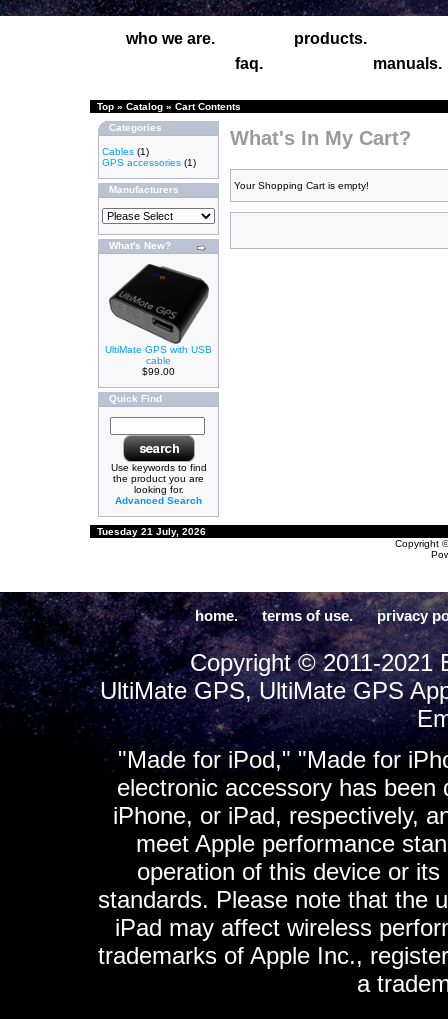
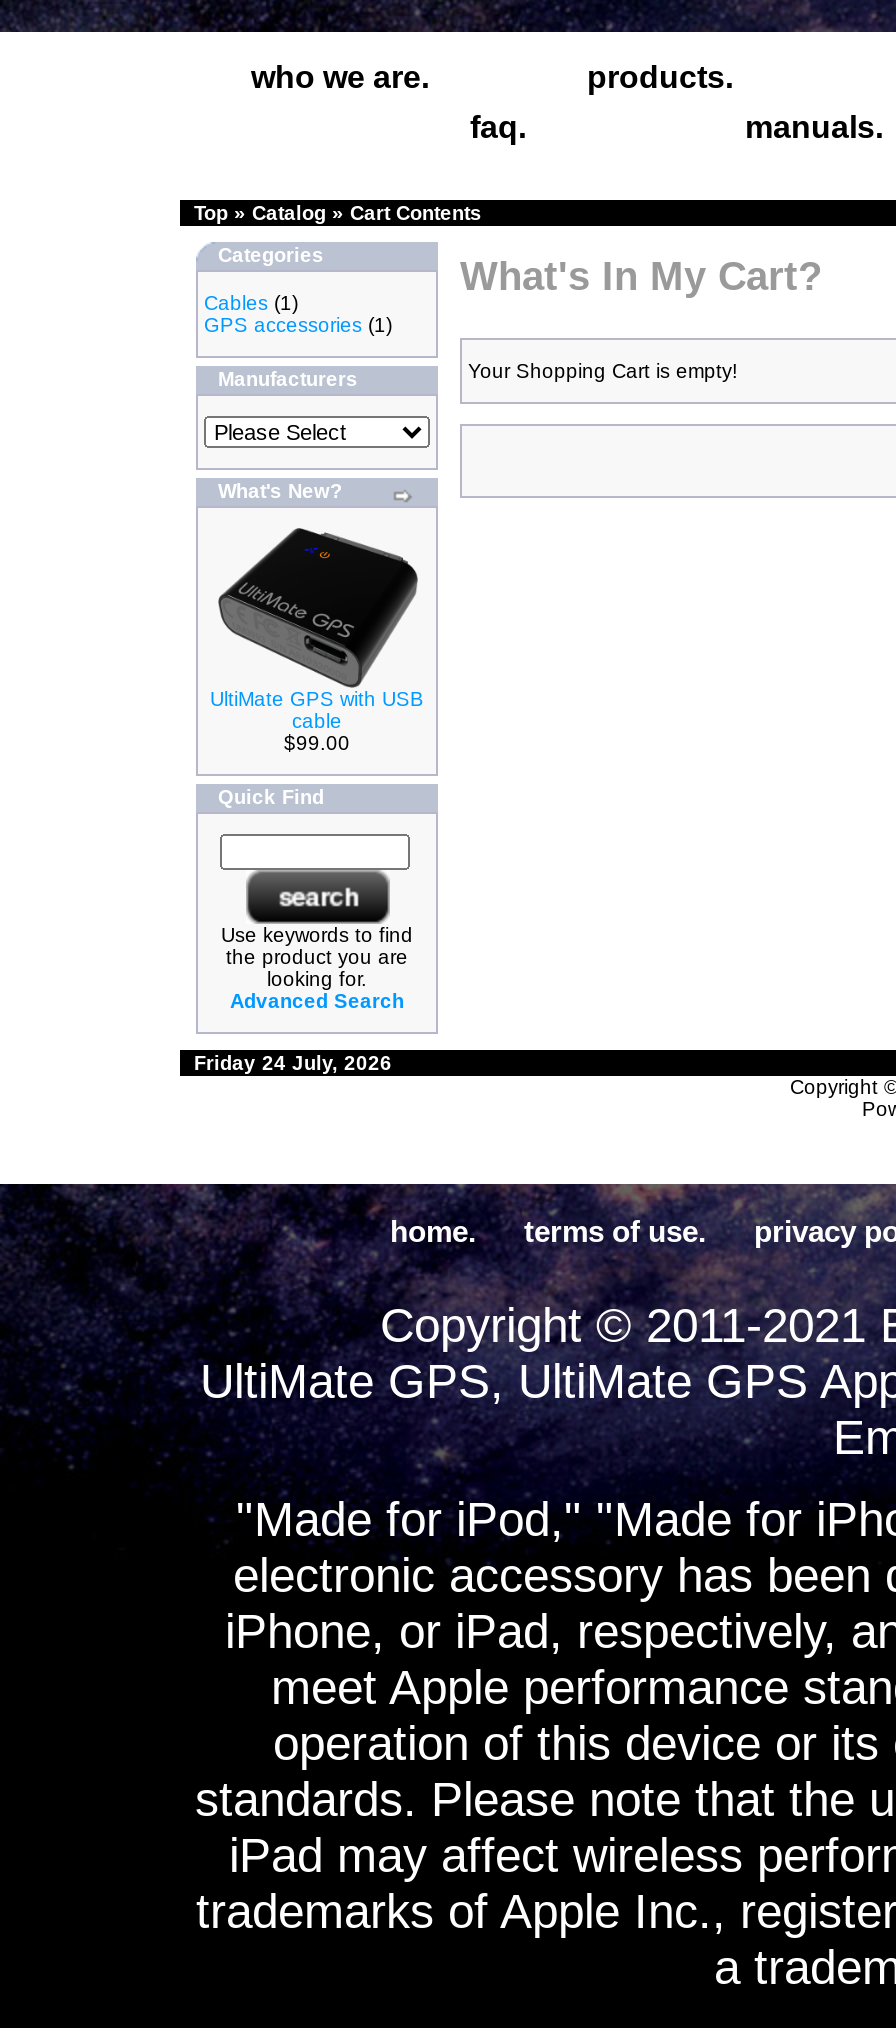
[91,526,212,537] Tuesday 21 July, 2026 -> [182,1052,404,1074] Friday 24 July, 2026

